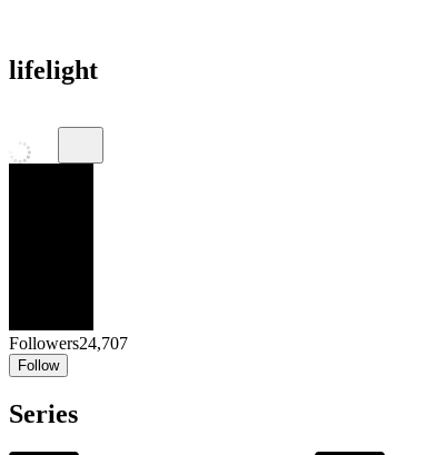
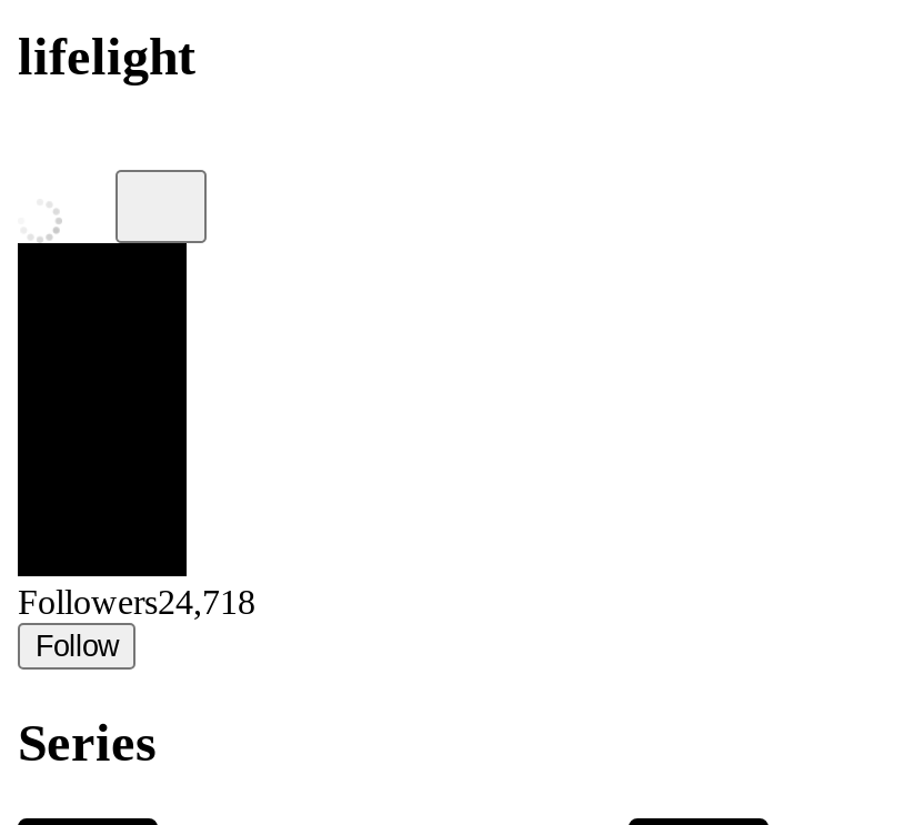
[9,334,128,353] Followers24,707 -> [18,583,255,621] Followers24,718

